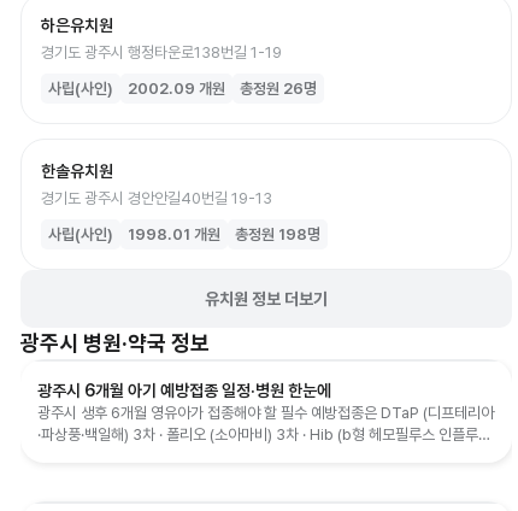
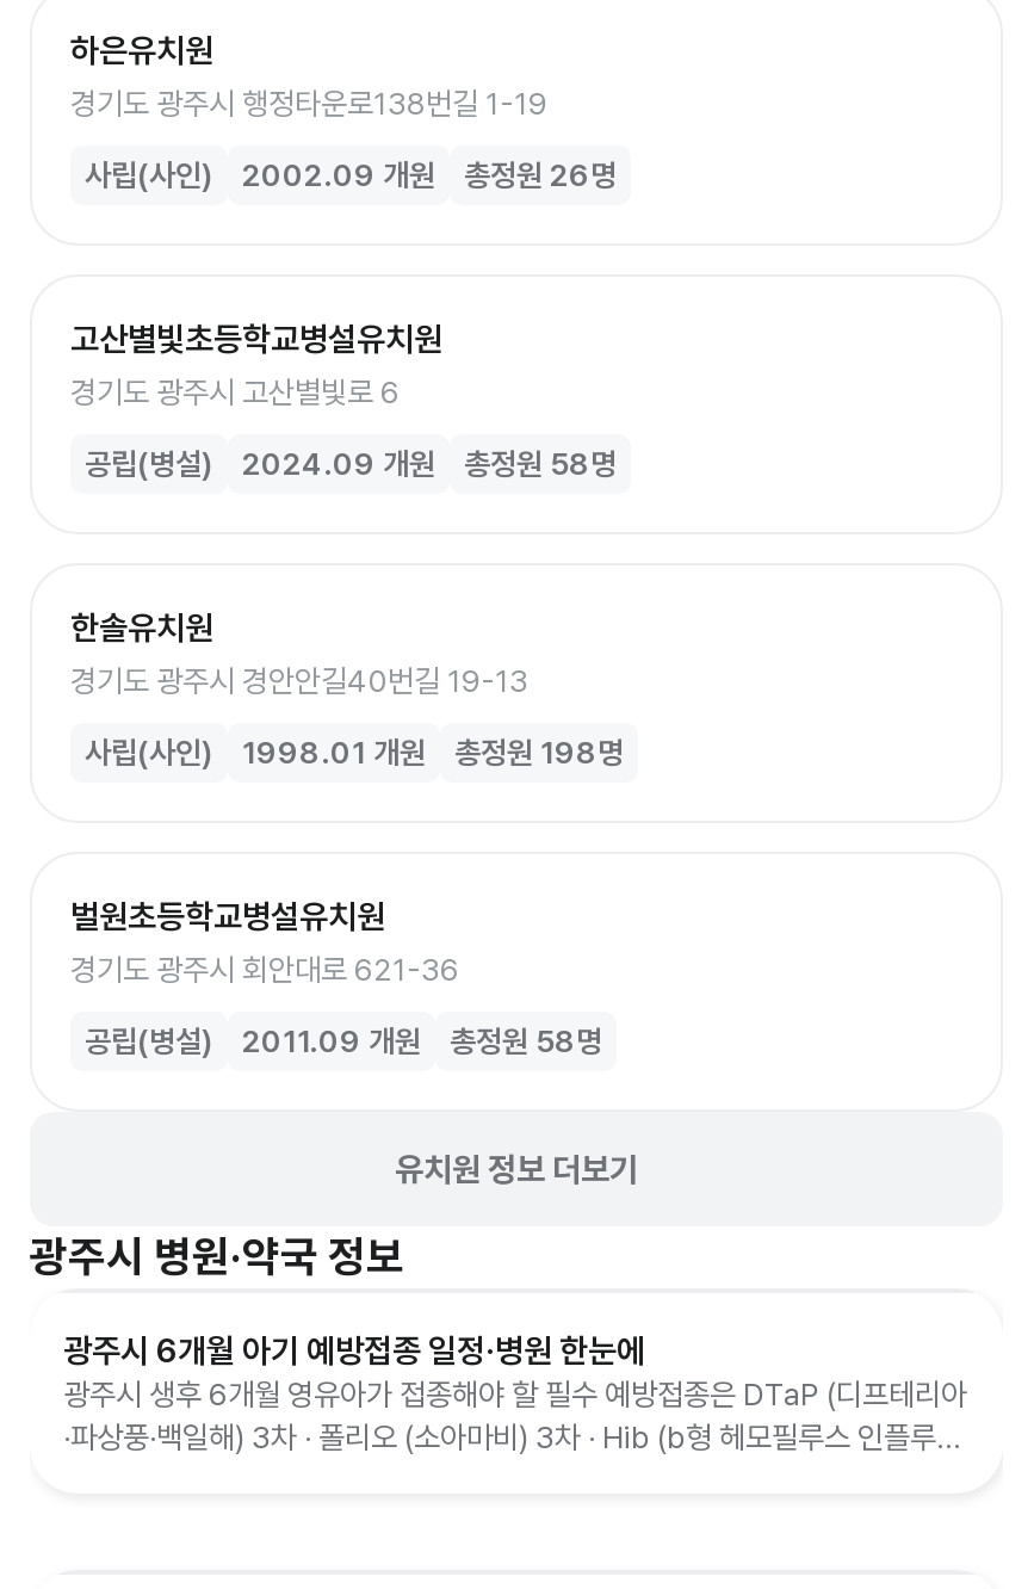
none -> [70,320,617,482] 고산별빛초등학교병설유치원 | 경기도 광주시 고산별빛로 6 | 공립(병설) | 2024.09 개원 | 총정원 58명
none -> [70,897,602,1060] 벌원초등학교병설유치원 | 경기도 광주시 회안대로 621-36 | 공립(병설) | 2011.09 개원 | 총정원 58명

